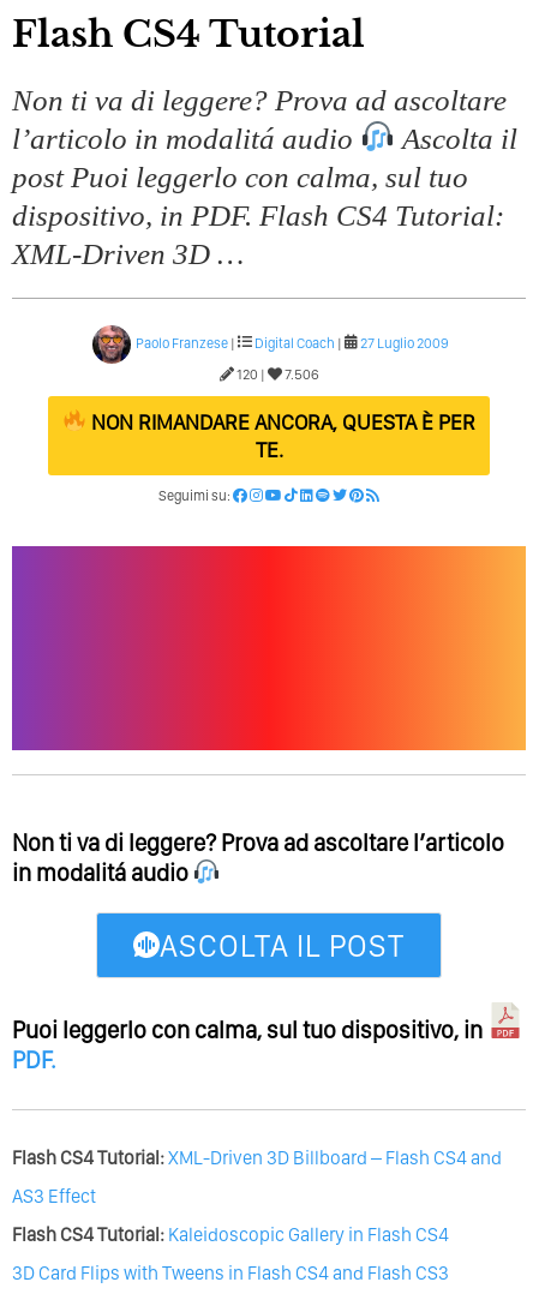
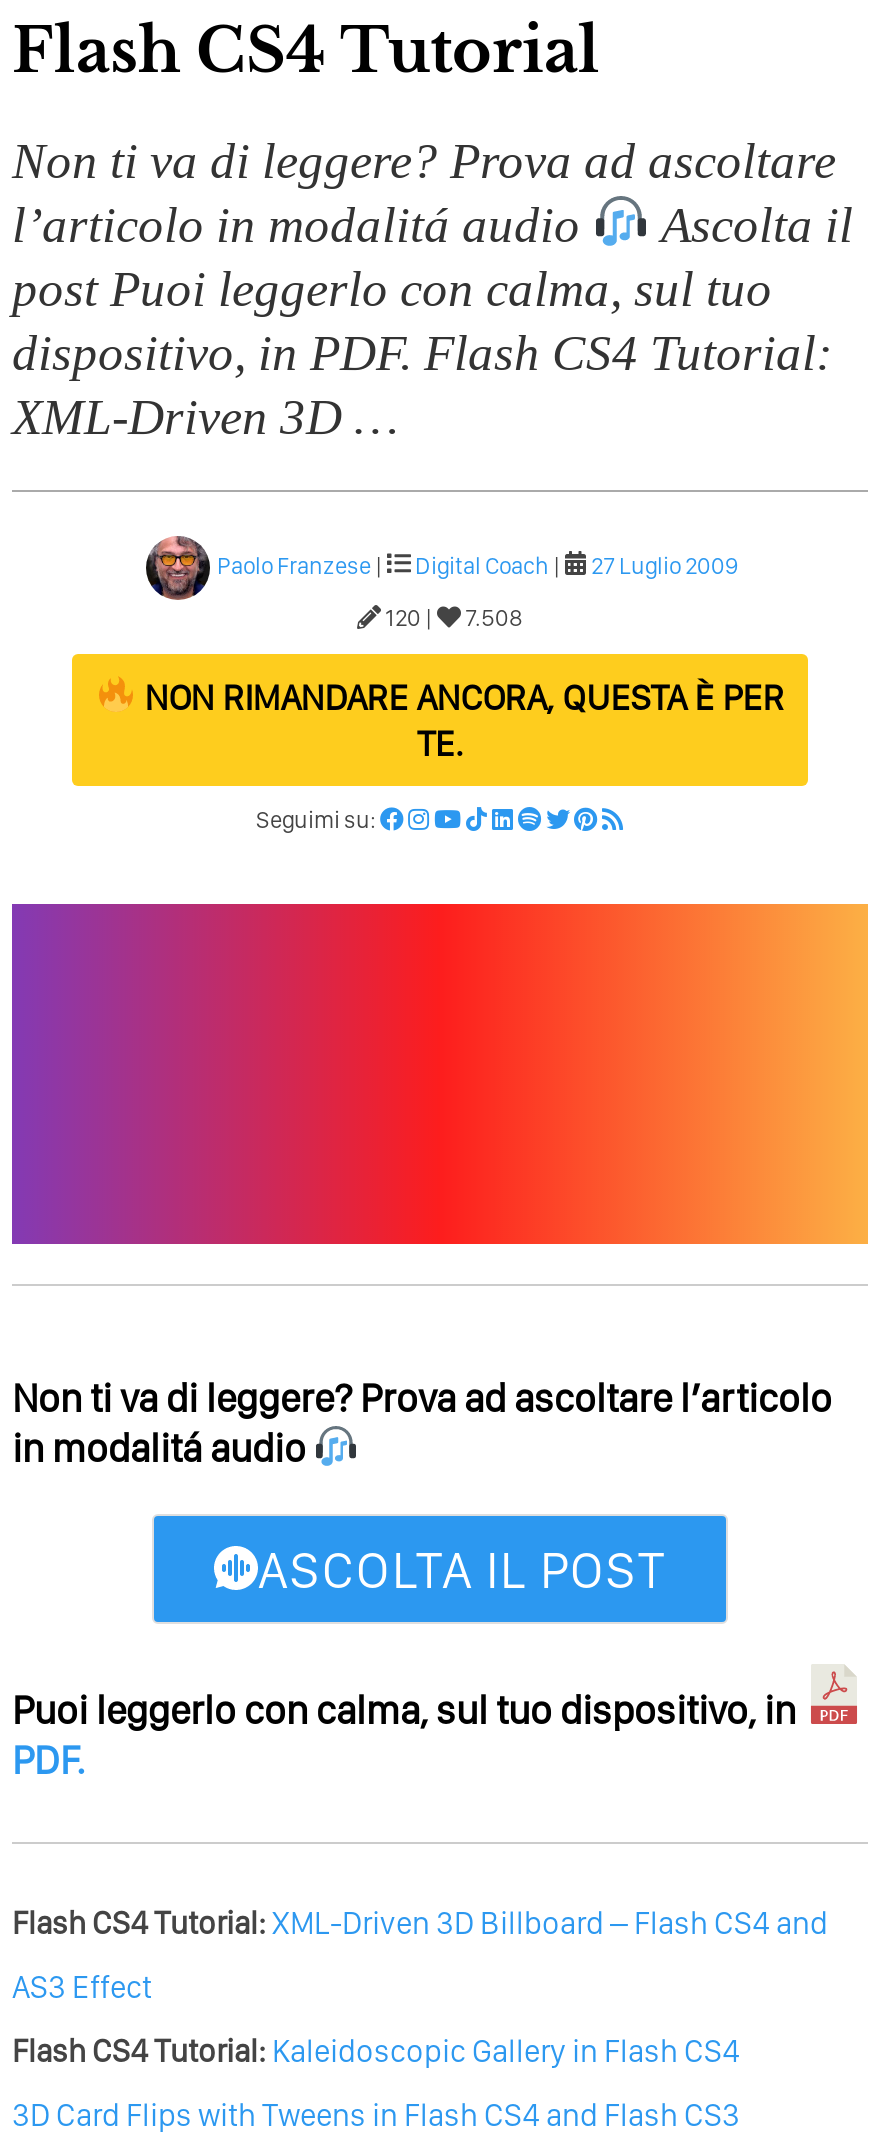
[282,366,319,382] 7.506 -> [461,603,523,631] 7.508

